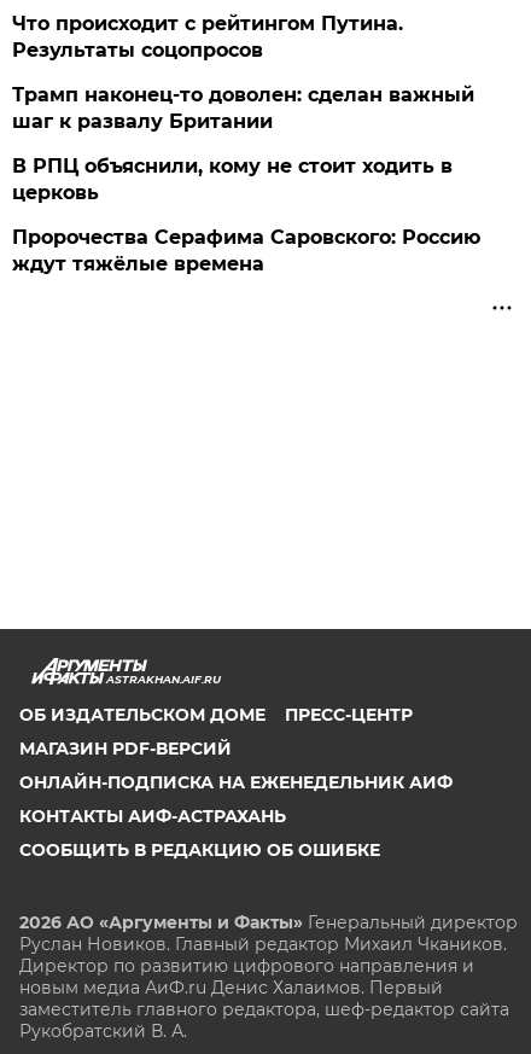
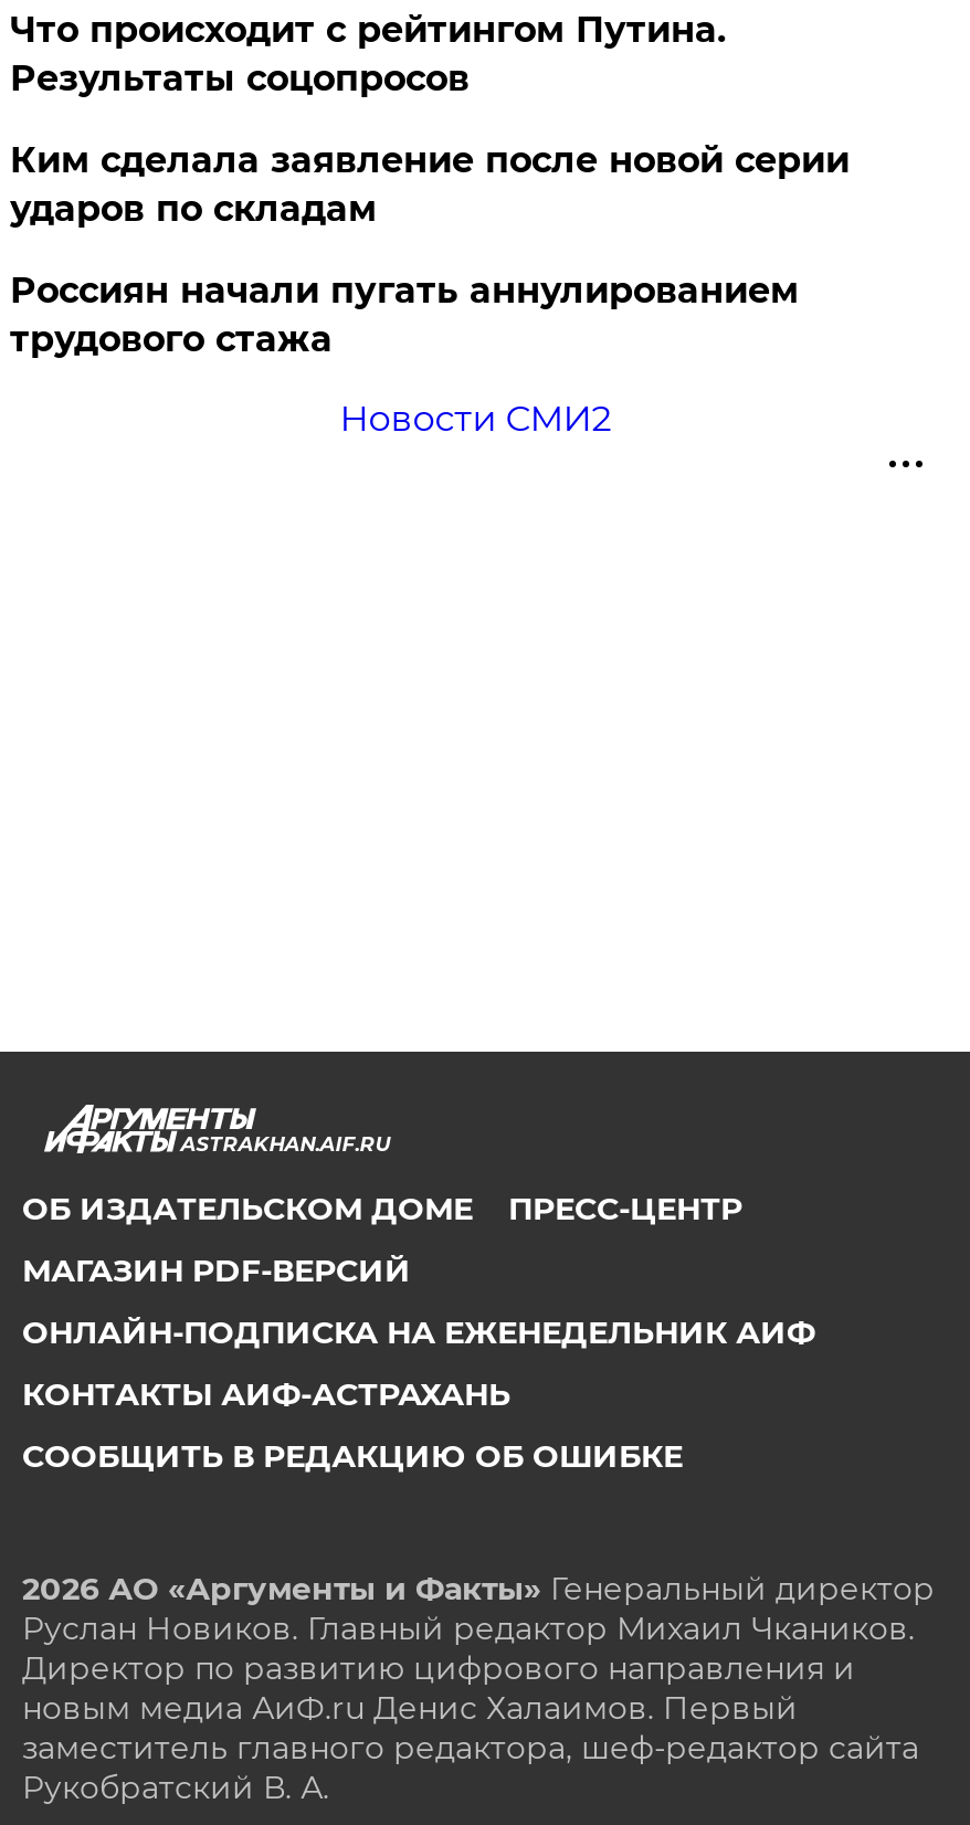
[13,83,475,132] Трамп наконец-то доволен: сделан важный | шаг к развалу Британии -> [10,140,849,230] Ким сделала заявление после новой серии | ударов по складам
[13,154,453,204] В РПЦ объяснили, кому не стоит ходить в | церковь -> [10,270,799,361] Россиян начали пугать аннулированием | трудового стажа
[13,225,481,275] Пророчества Серафима Саровского: Россию | ждут тяжёлые времена -> [340,398,611,440] Новости СМИ2

